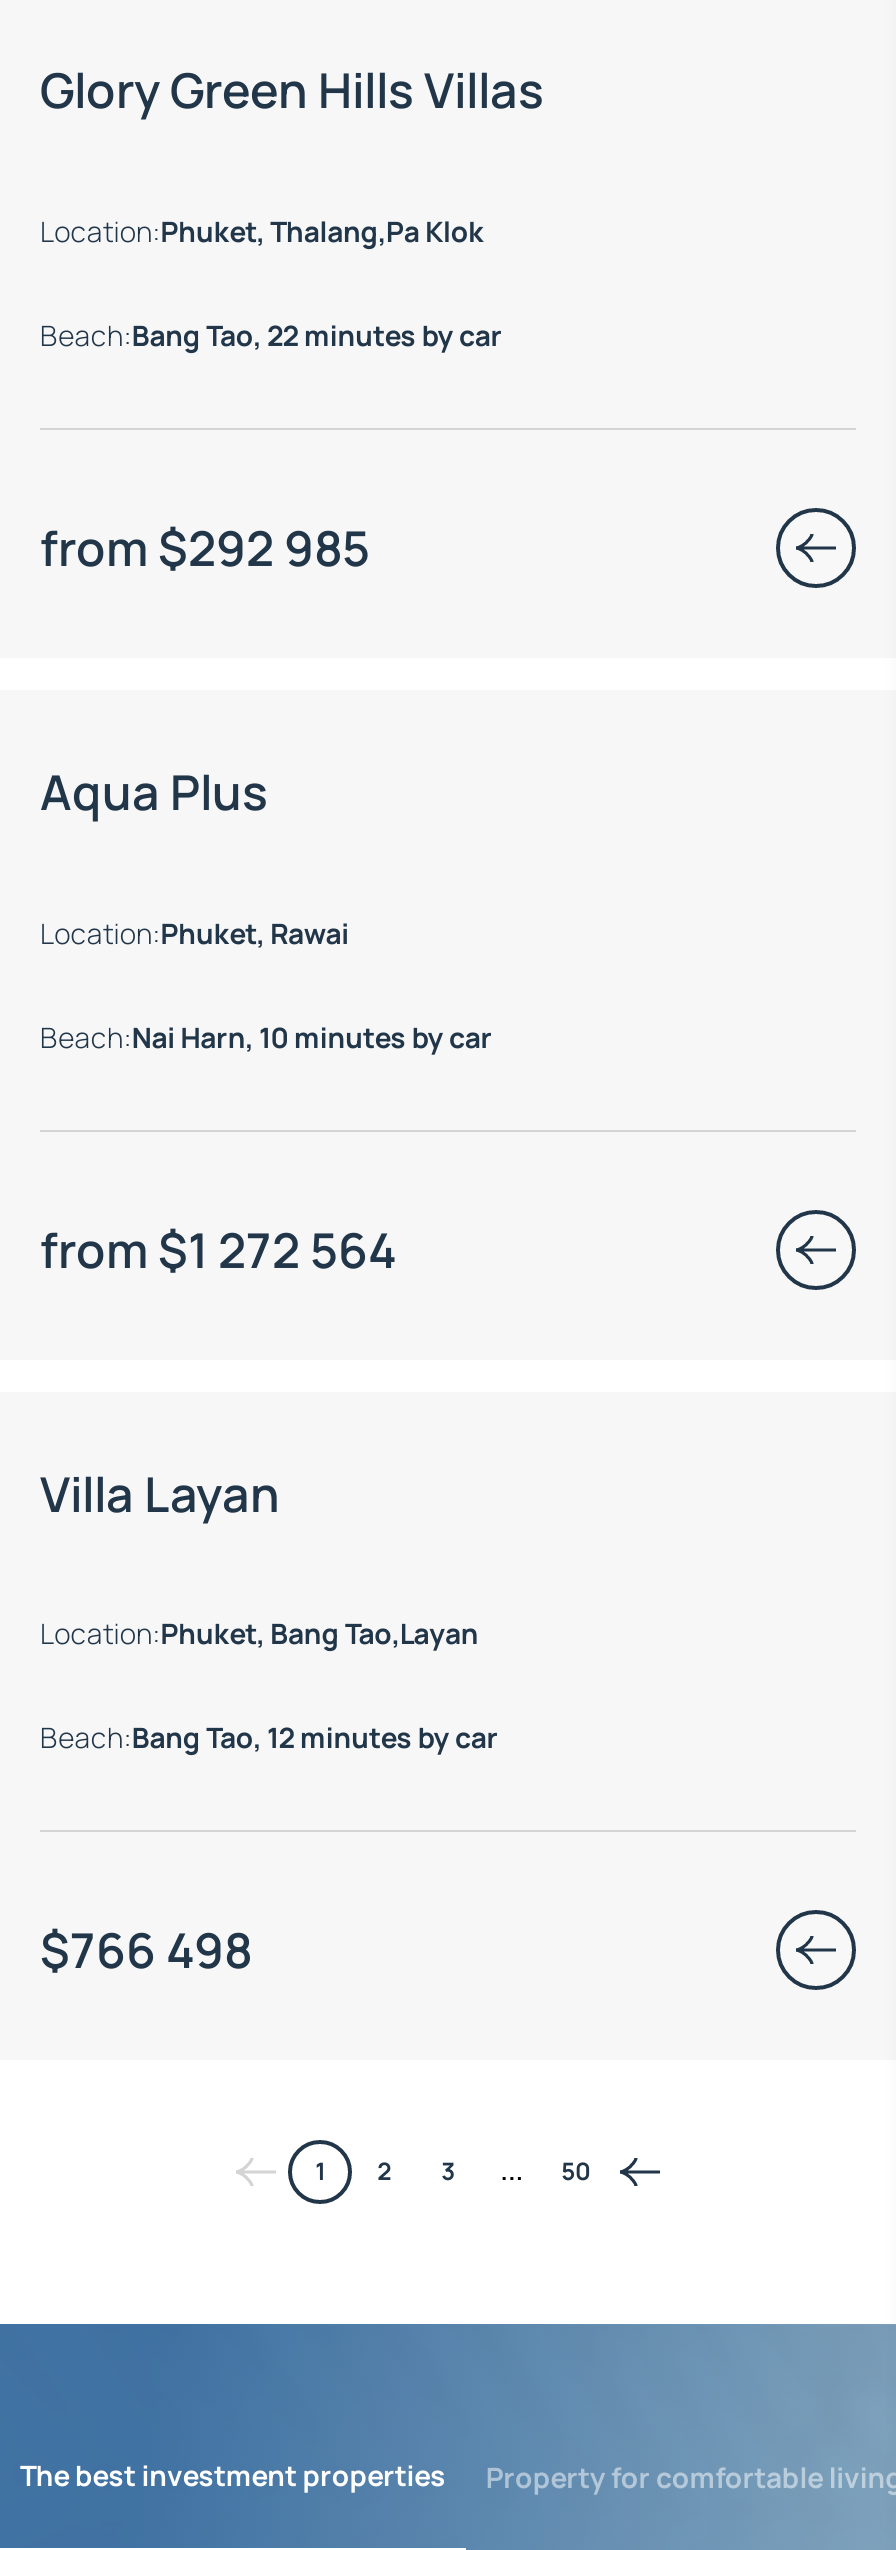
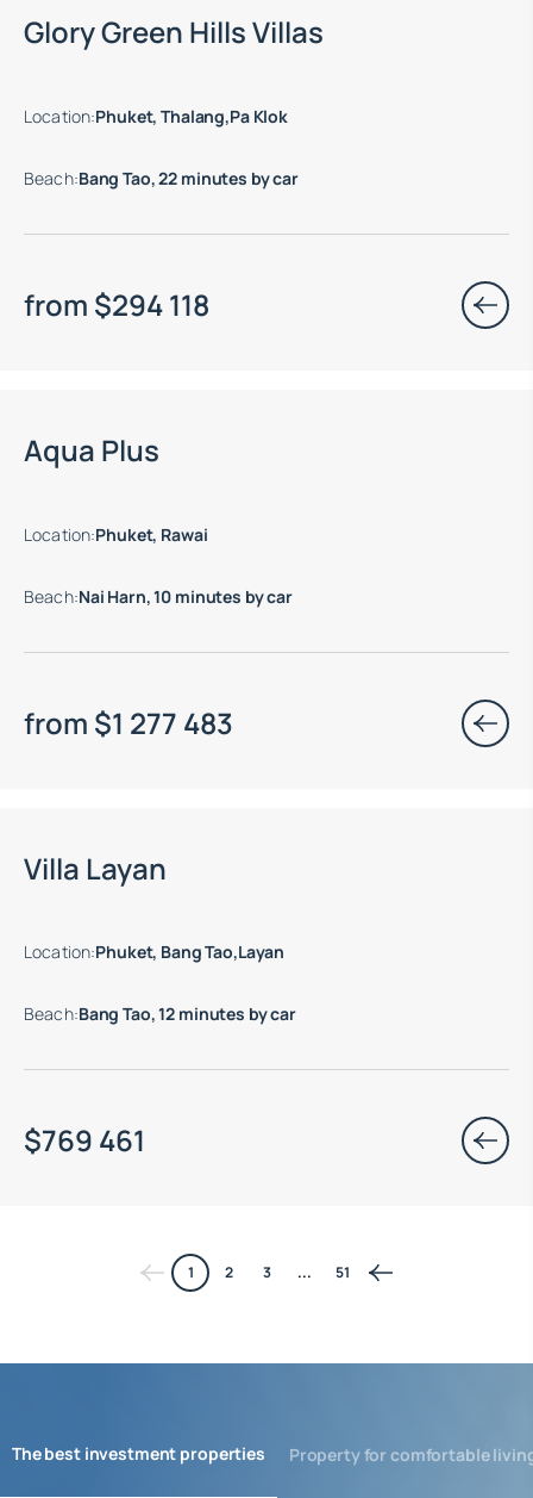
[40,514,370,580] from $292 985 -> [24,285,209,324] from $294 118
[40,1215,396,1281] from $1 272 564 -> [24,703,233,742] from $1 277 483
[40,1917,252,1983] $766 498 -> [24,1121,145,1160] $769 461
[561,2155,591,2189] 50 -> [336,1263,350,1283] 51

